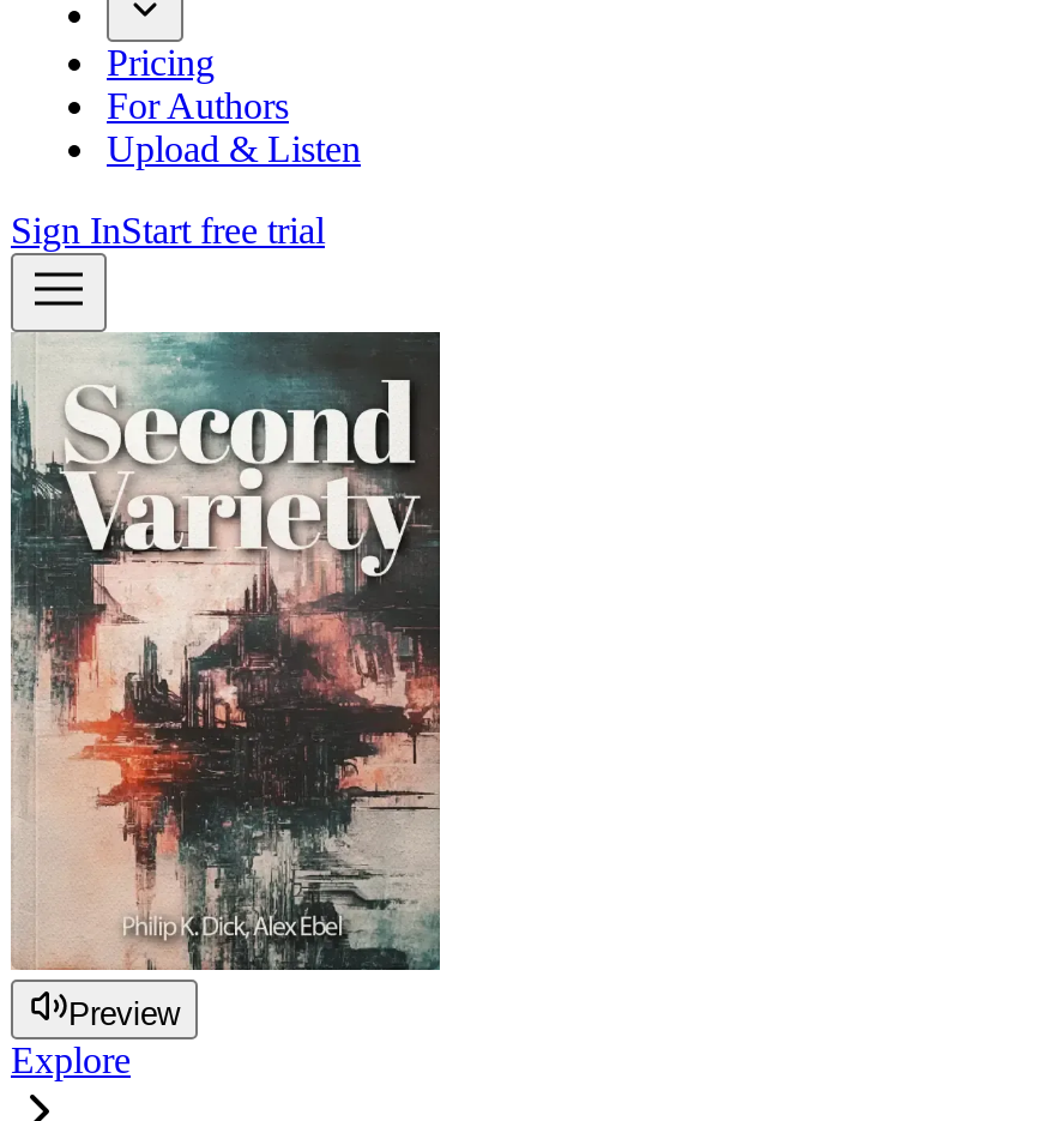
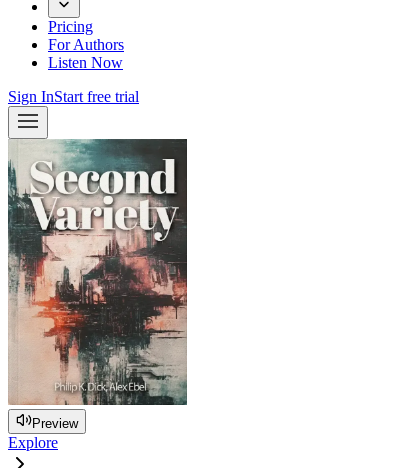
[107,128,361,169] Upload & Listen -> [48,54,123,71] Listen Now

